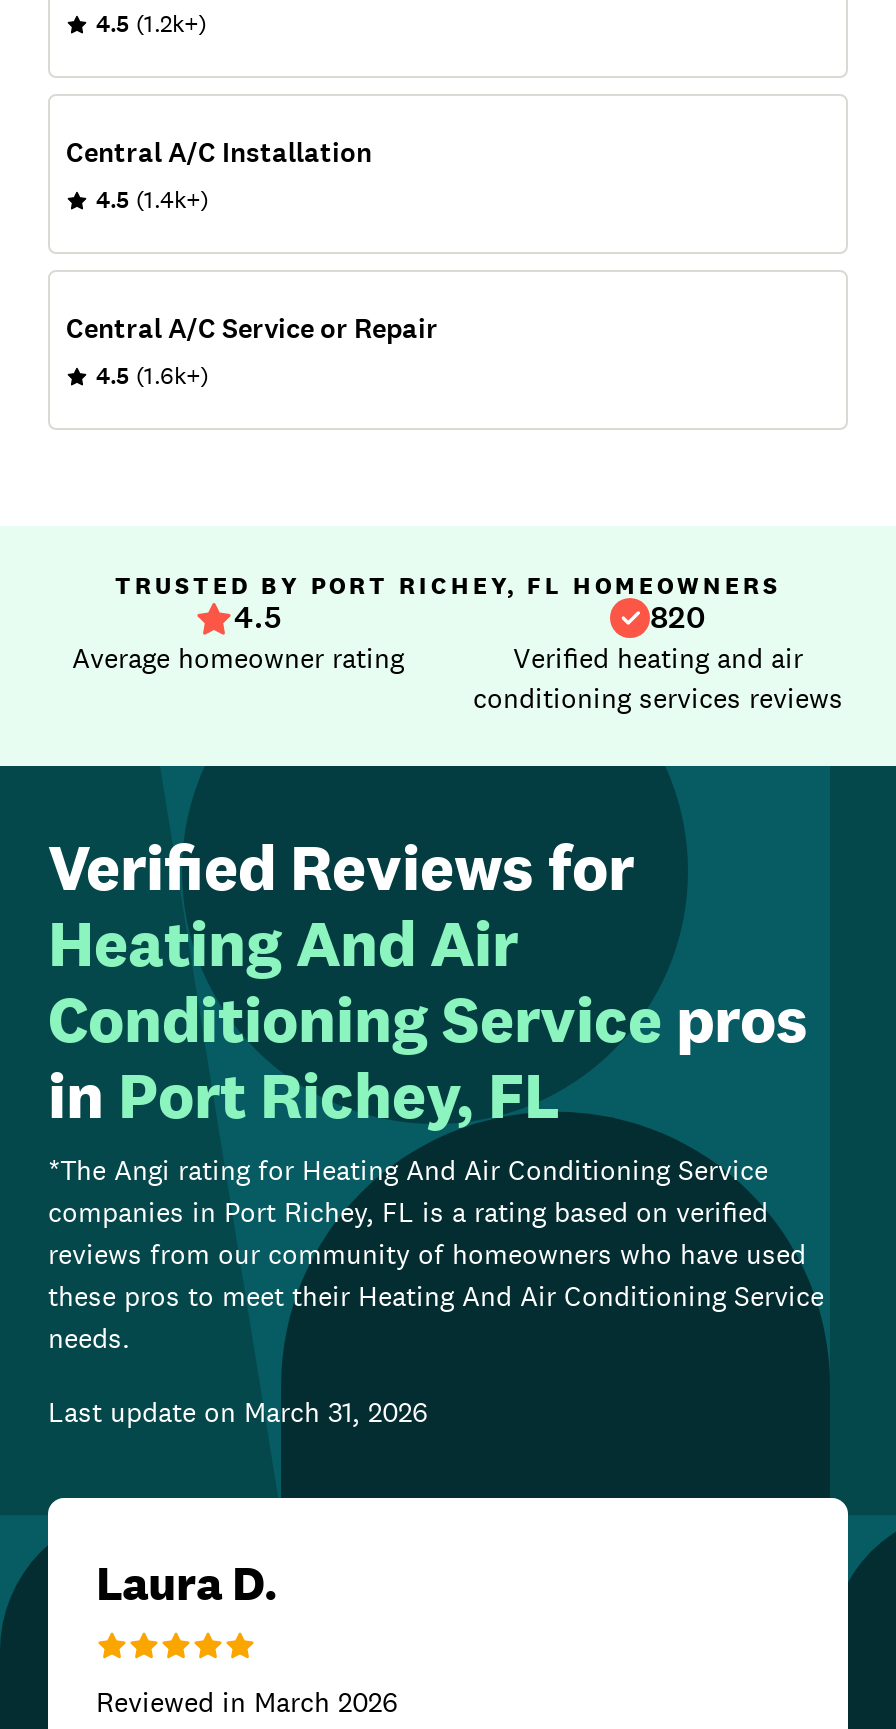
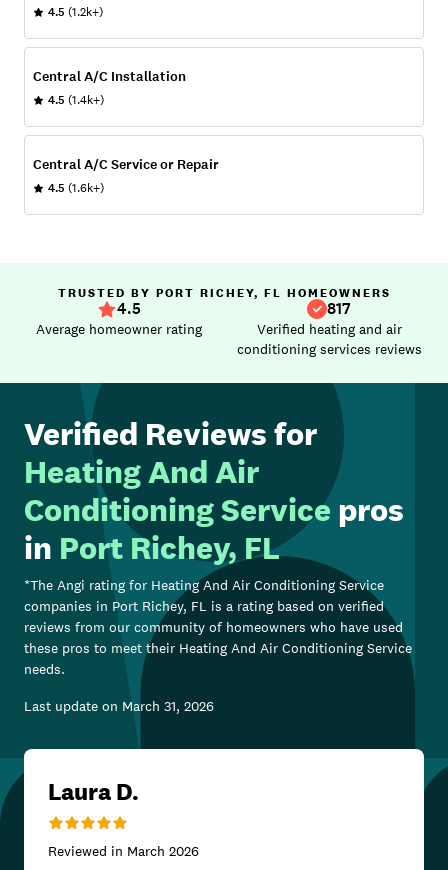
[650,596,706,638] 820 -> [327,298,351,319] 817

